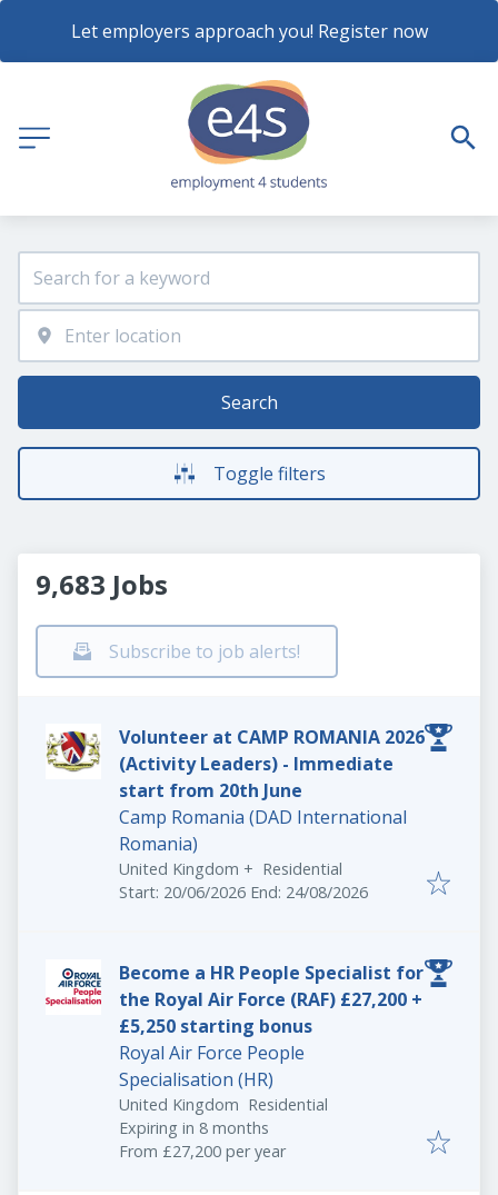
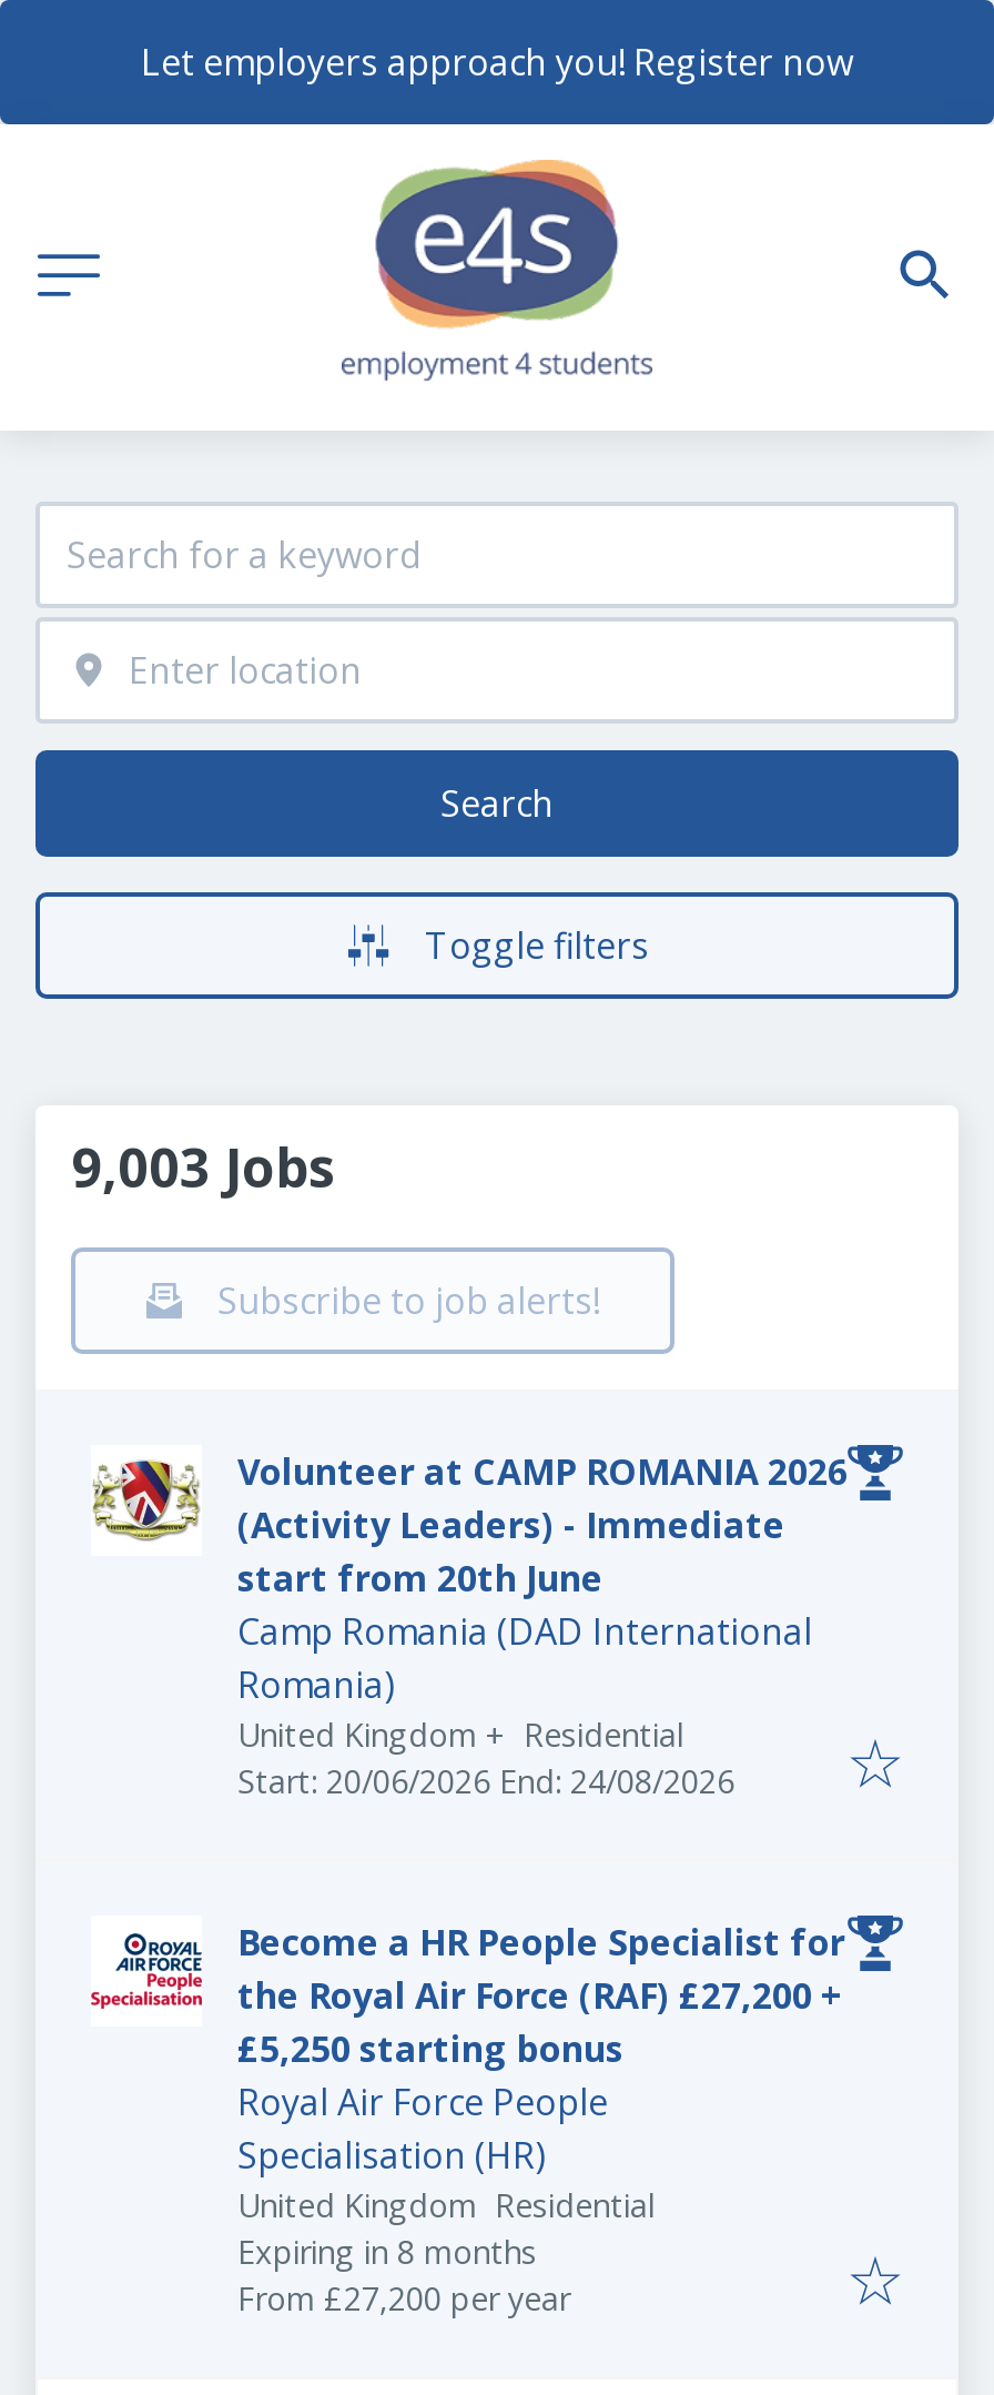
[36,566,168,603] 9,683 Jobs -> [71,1130,335,1203] 9,003 Jobs

